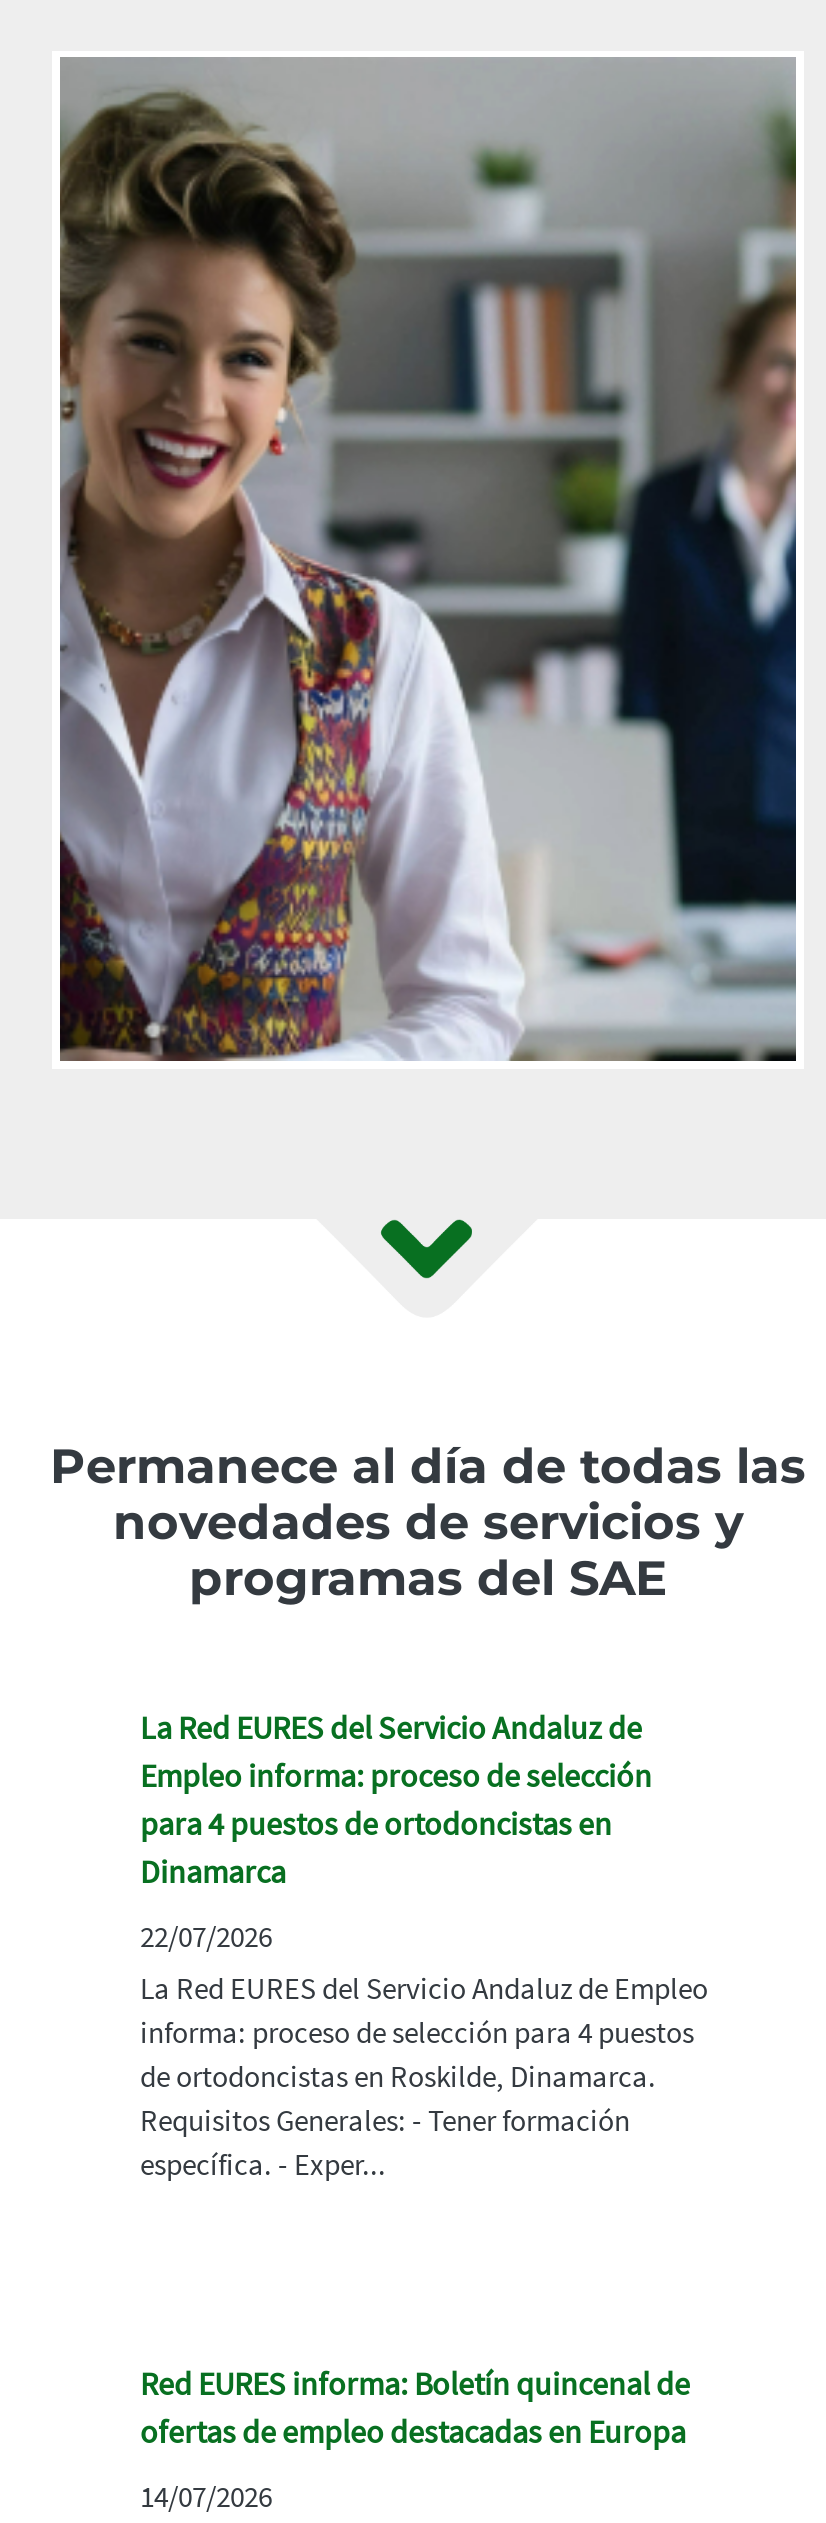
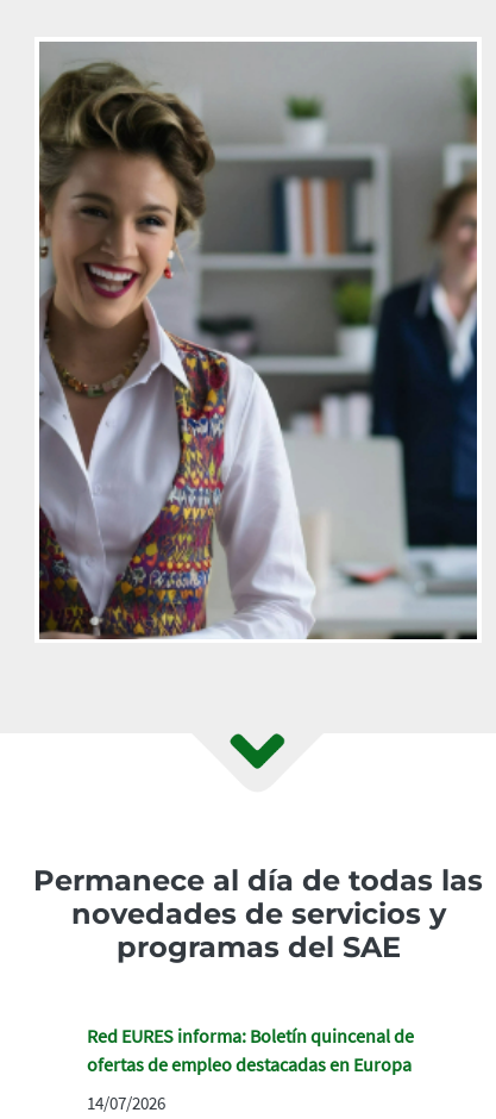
[140,1707,708,2183] La Red EURES del Servicio Andaluz de | Empleo informa: proceso de selección | para 4 puestos de ortodoncistas en | Dinamarca | 22/07/2026 | La Red EURES del Servicio Andaluz de Empleo | informa: proceso de selección para 4 puestos | de ortodoncistas en Roskilde, Dinamarca. | Requisitos Generales: - Tener formación | específica. - Exper... -> none

